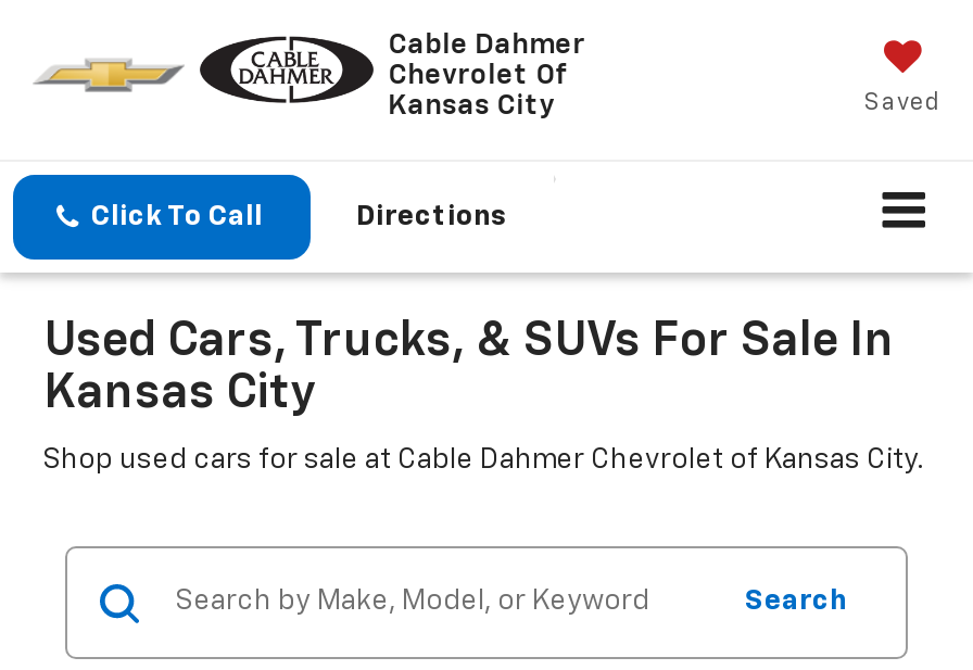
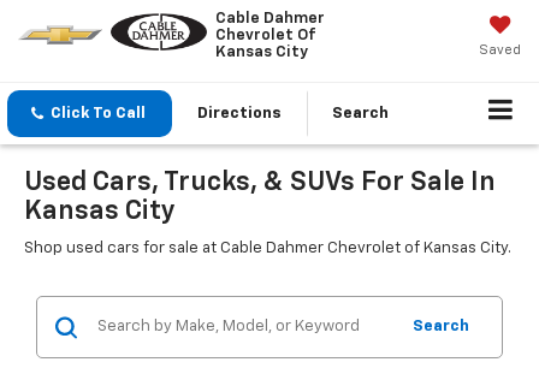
none -> [332,106,389,121] Search

